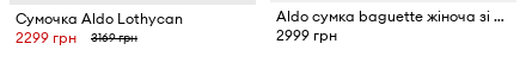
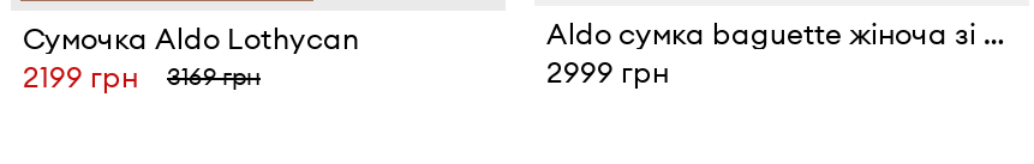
[16,28,77,46] 2299 грн -> [23,57,138,93] 2199 грн

